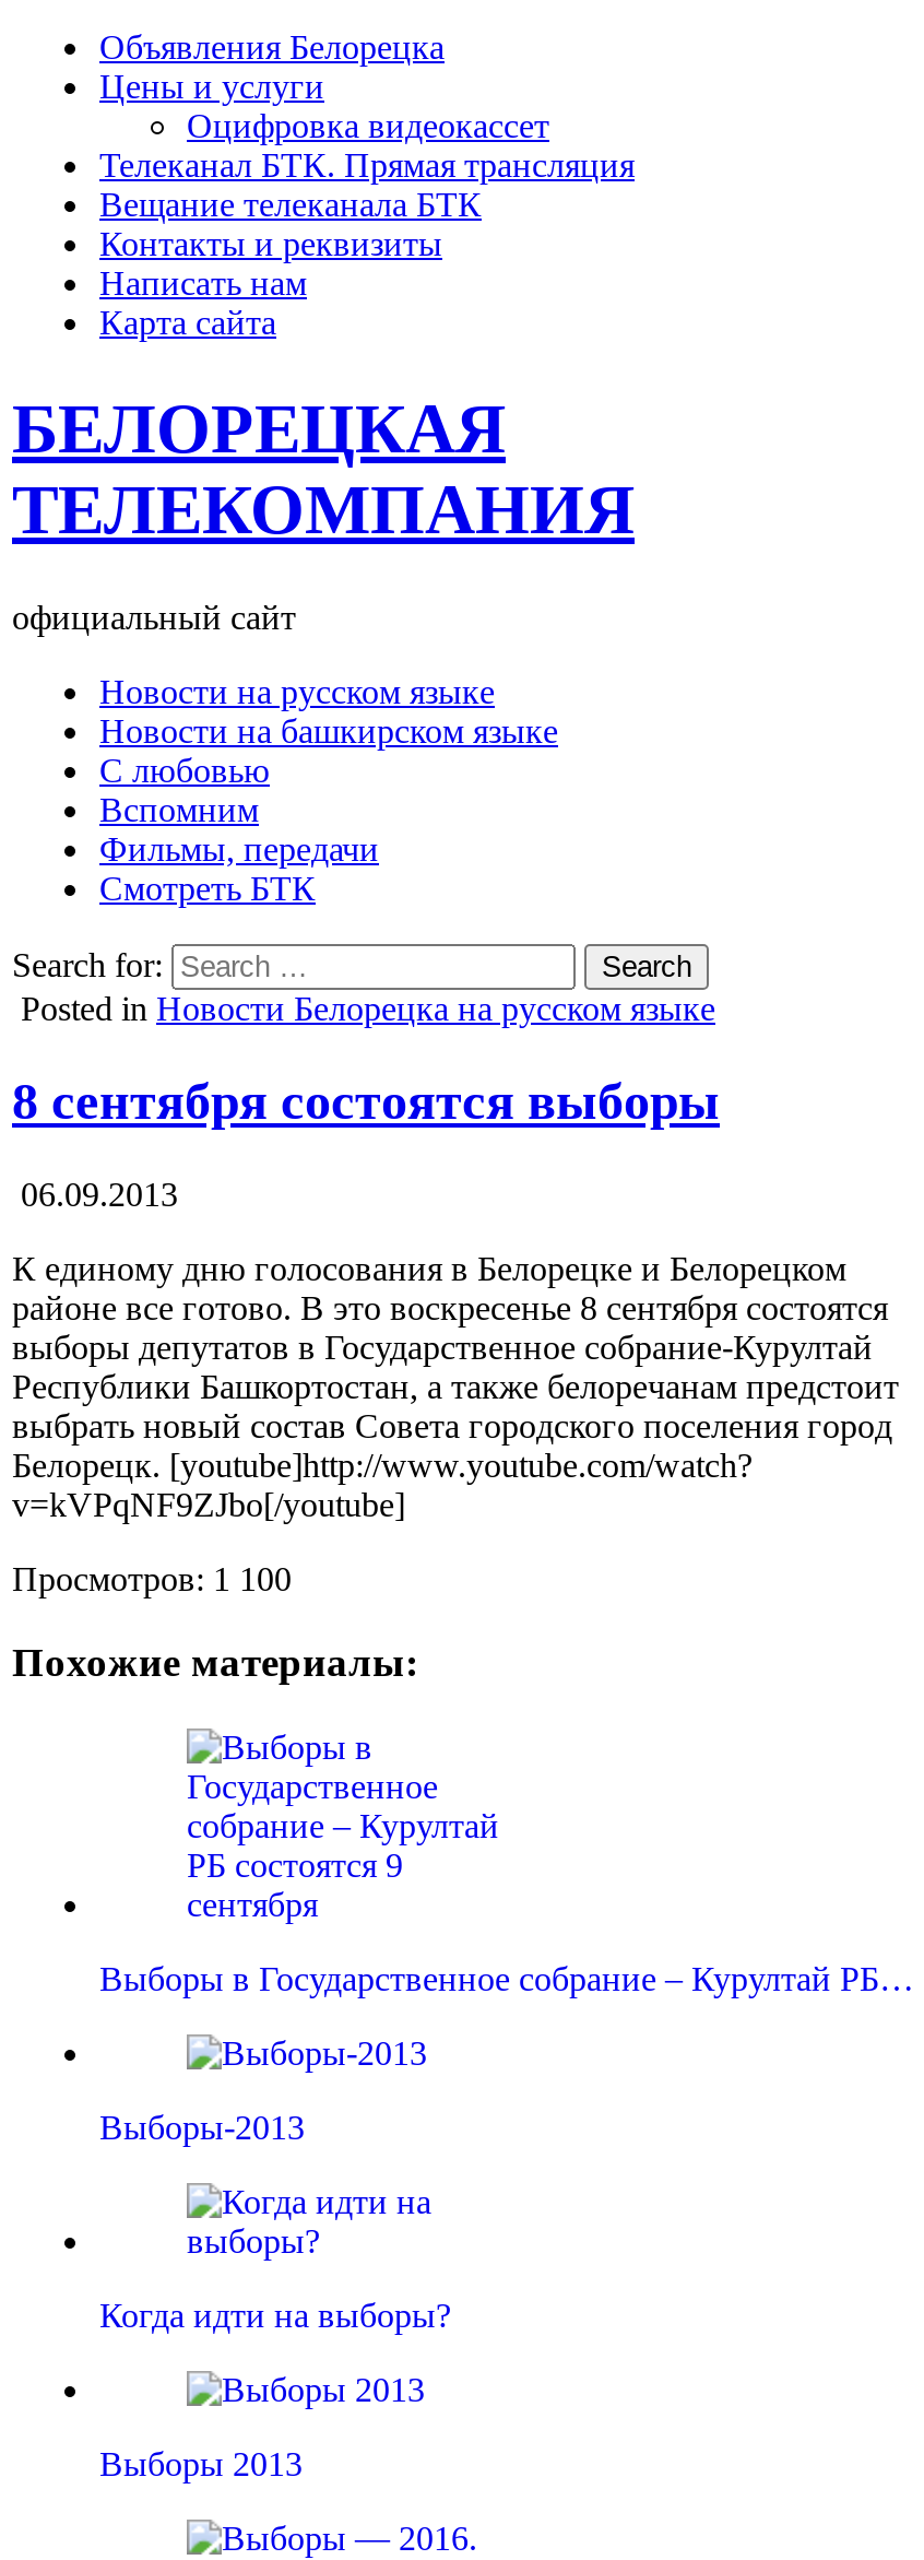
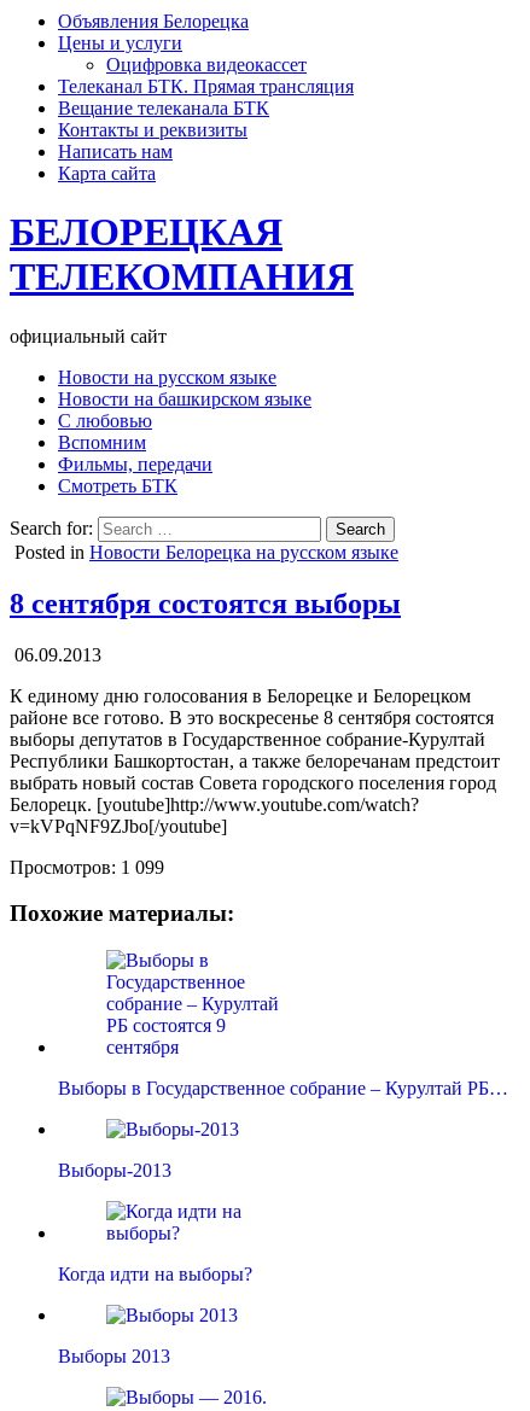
[12,1560,292,1597] Просмотров: 1 100 -> [10,857,164,877] Просмотров: 1 099

